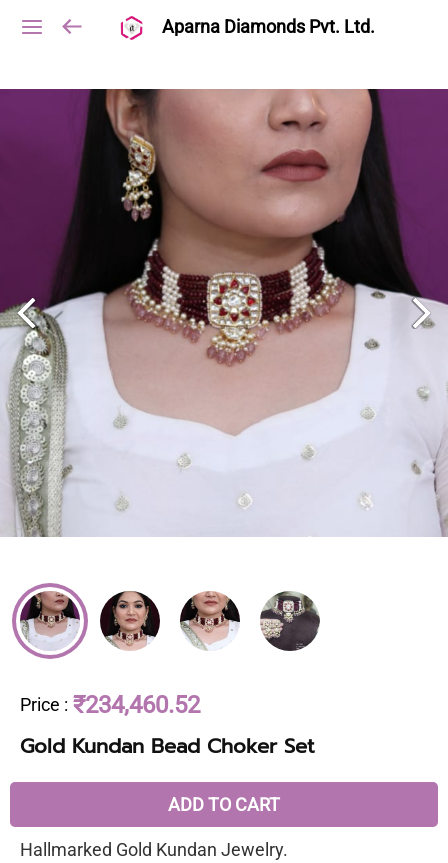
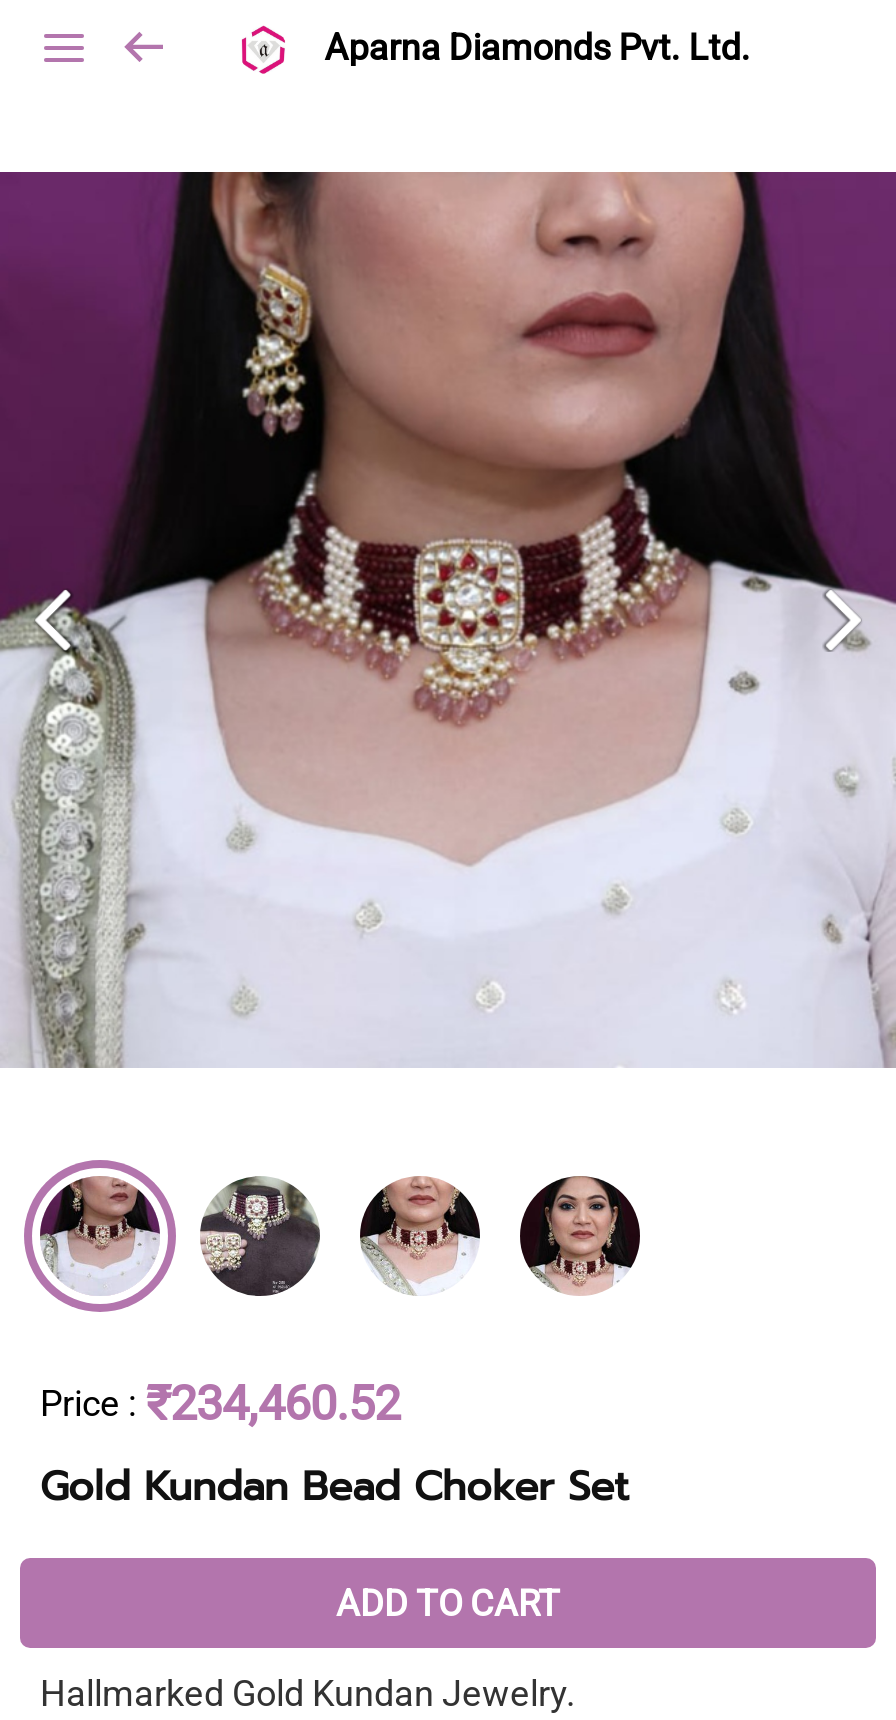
[100,591,159,651] [image] -> [200,1178,320,1298] [image]
[260,592,320,652] [image] -> [520,1178,638,1296] [image]

